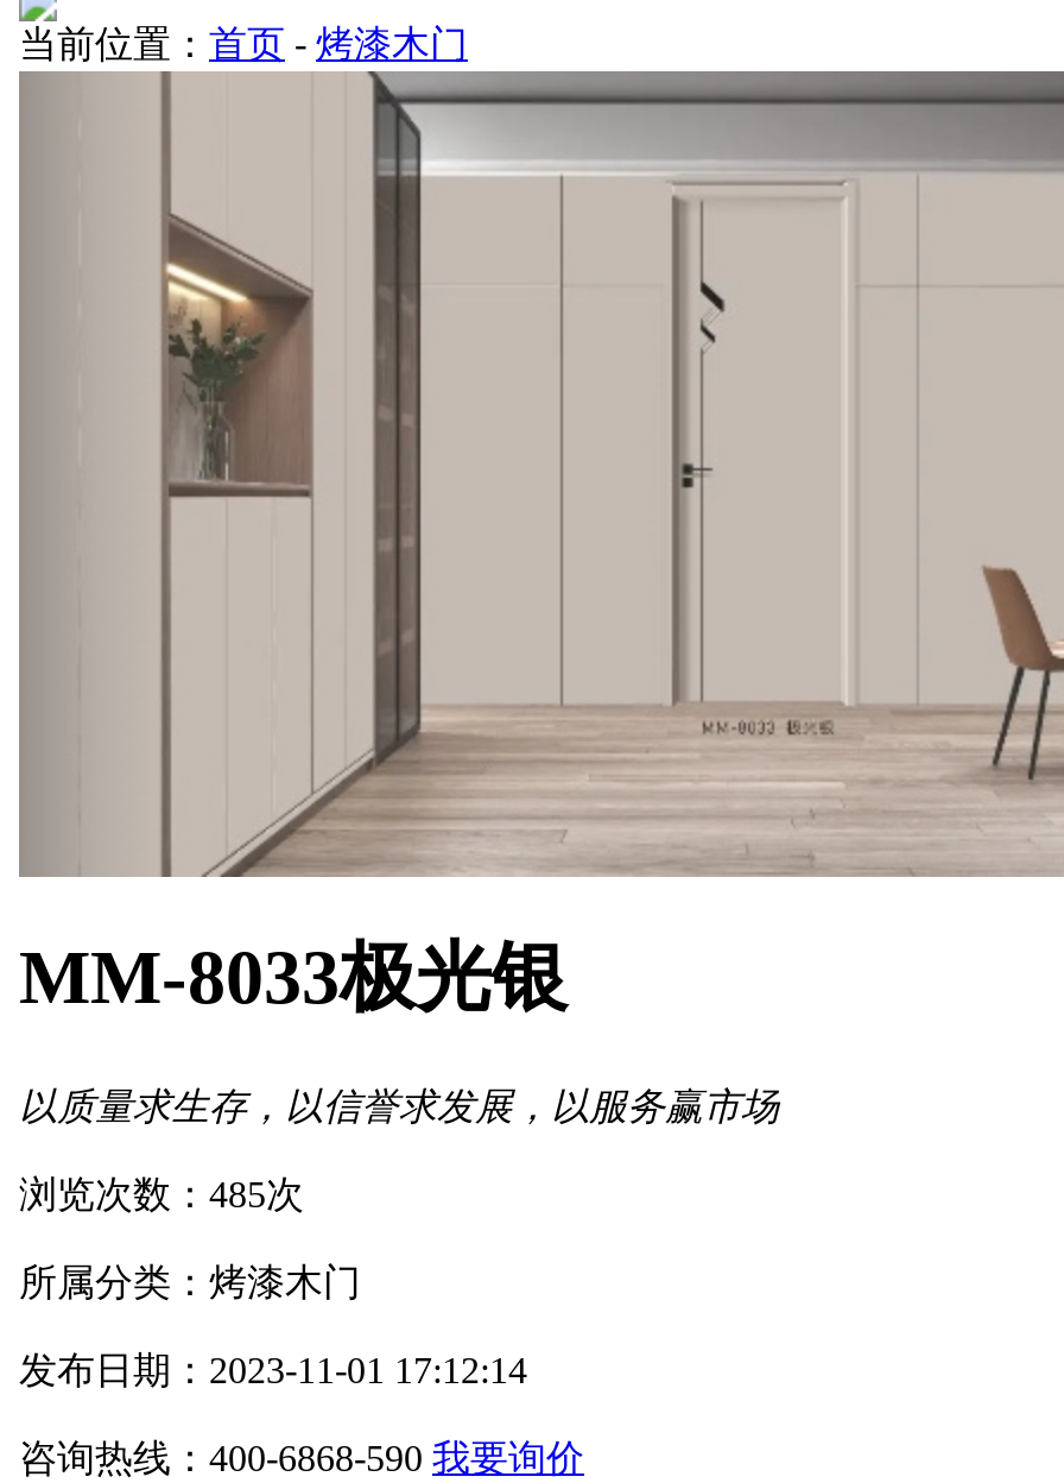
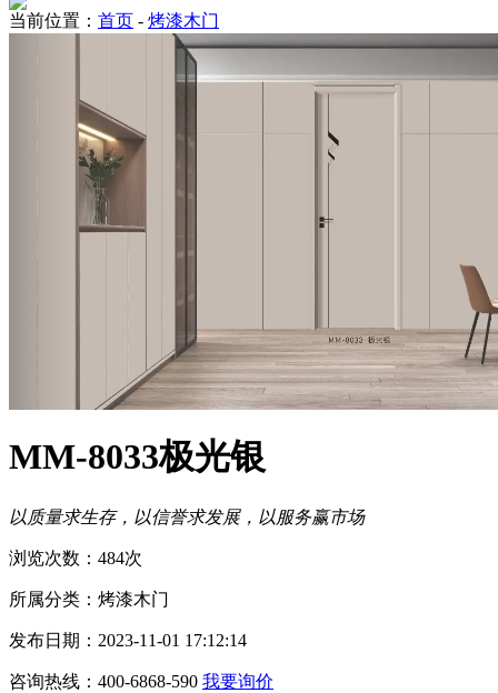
[19,1174,304,1214] 浏览次数：485次 -> [9,549,142,567] 浏览次数：484次

